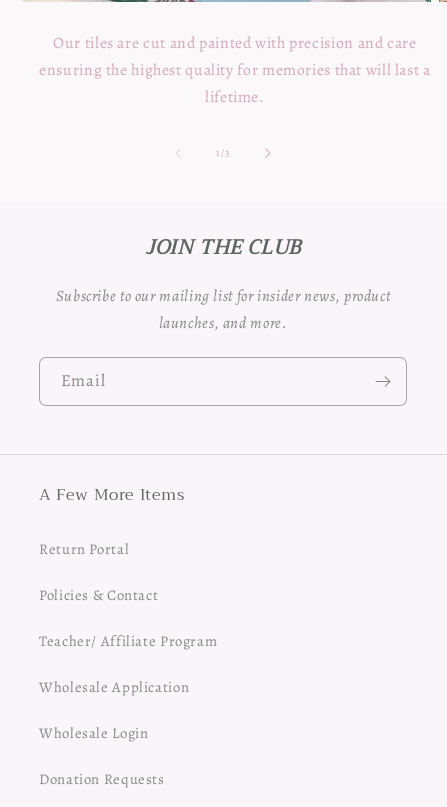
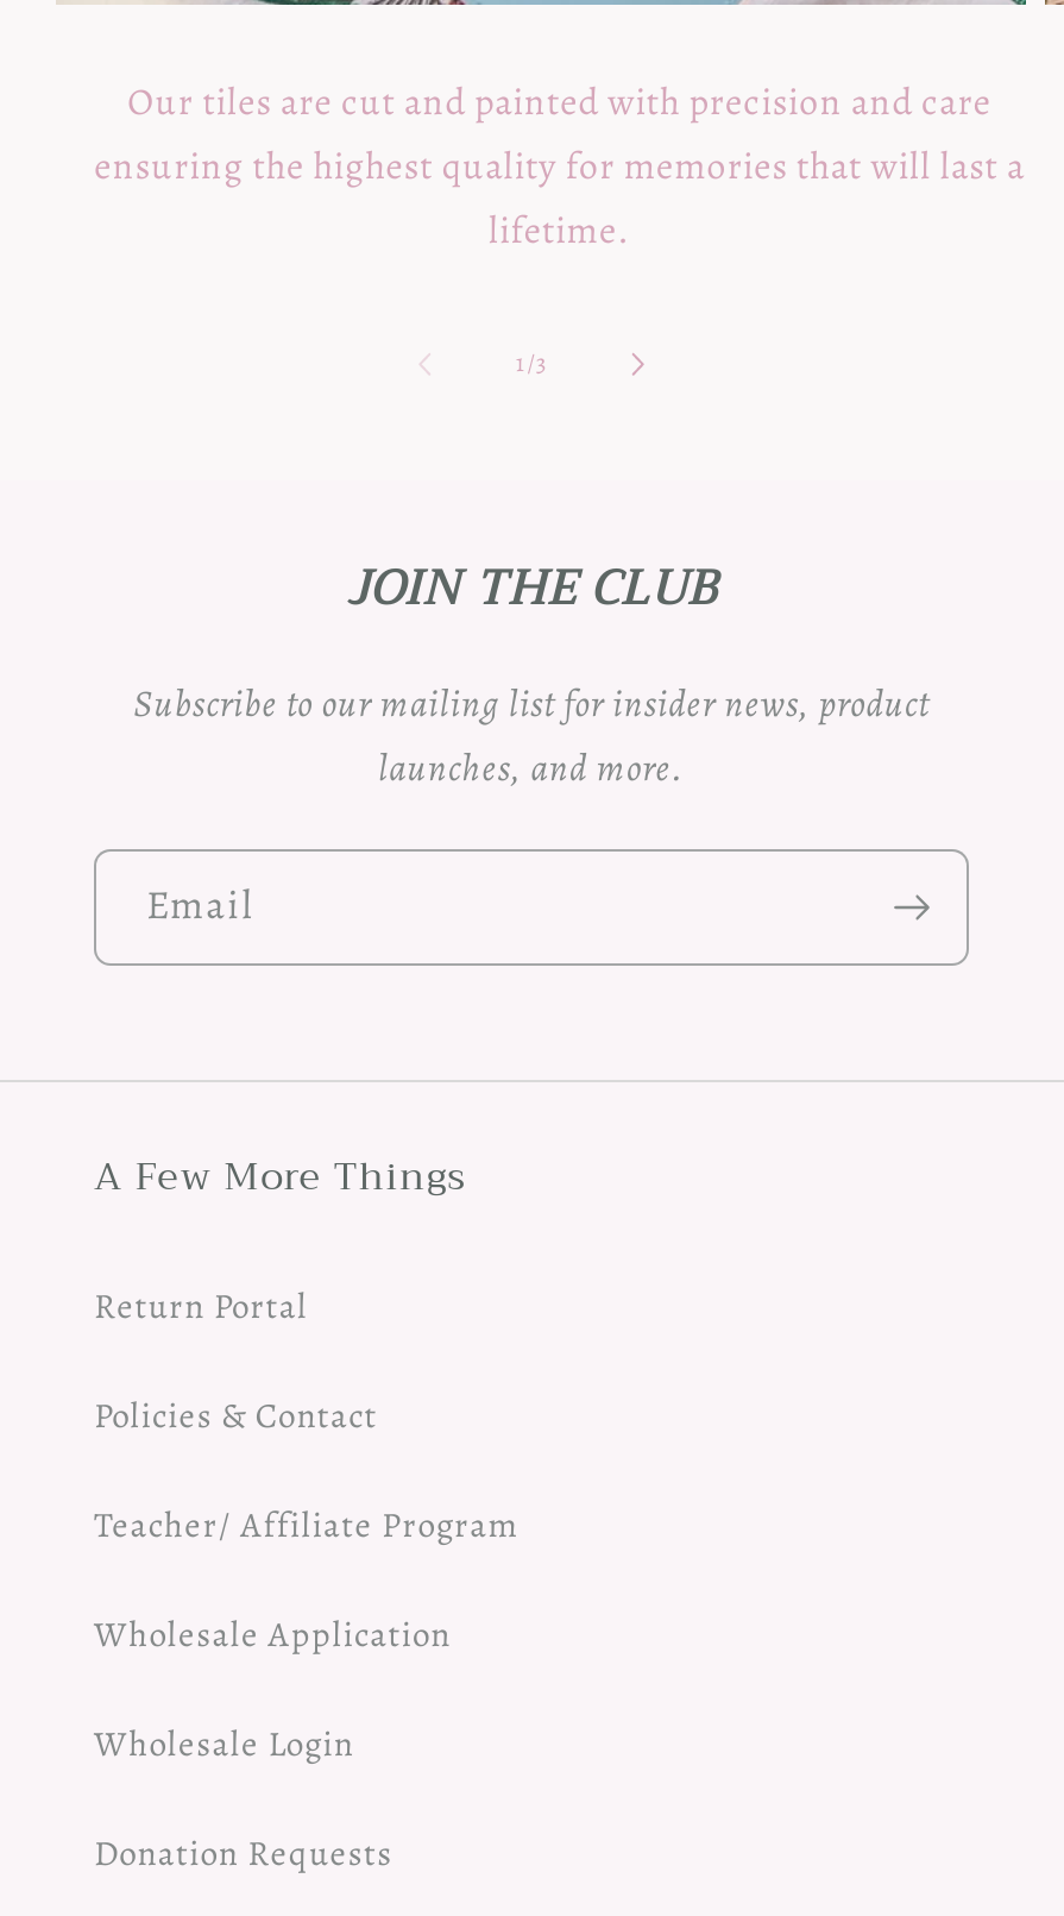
[39,481,185,509] A Few More Items -> [94,1144,465,1211] A Few More Things

